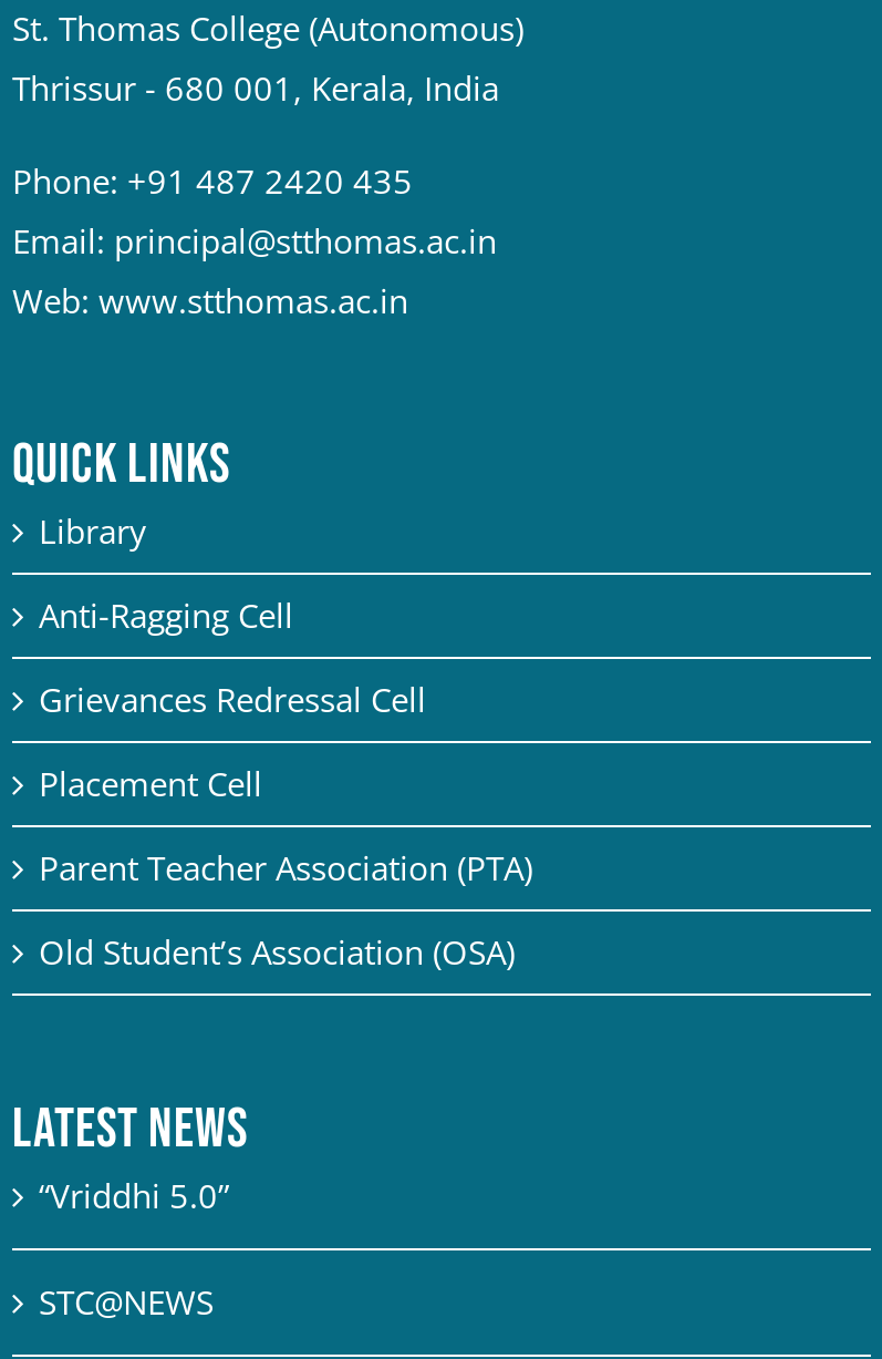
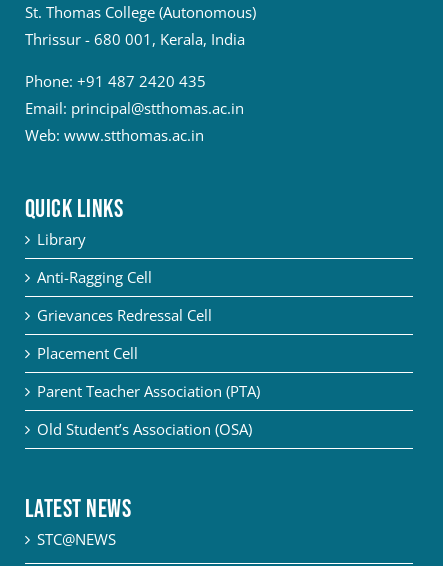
[39,1172,229,1216] “Vriddhi 5.0” -> none

